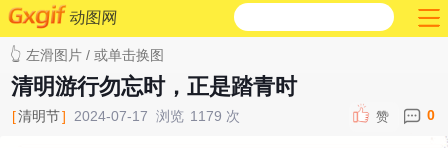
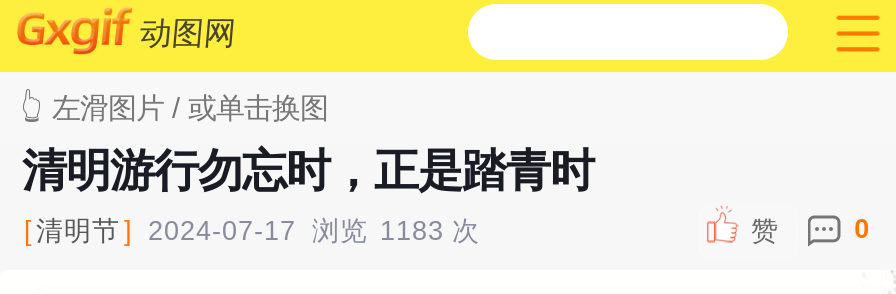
[12,109,240,124] [ 清明节 ] 2024-07-17 浏览 1179次 -> [24,216,480,246] [ 清明节 ] 2024-07-17 浏览 1183次

